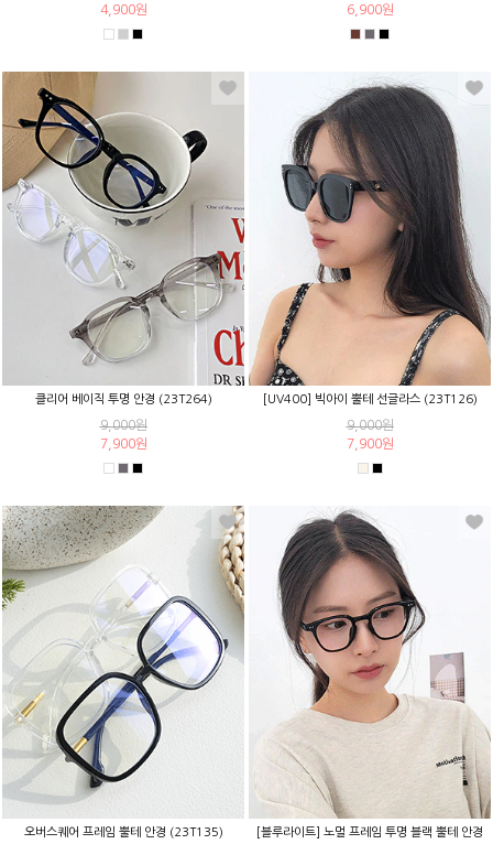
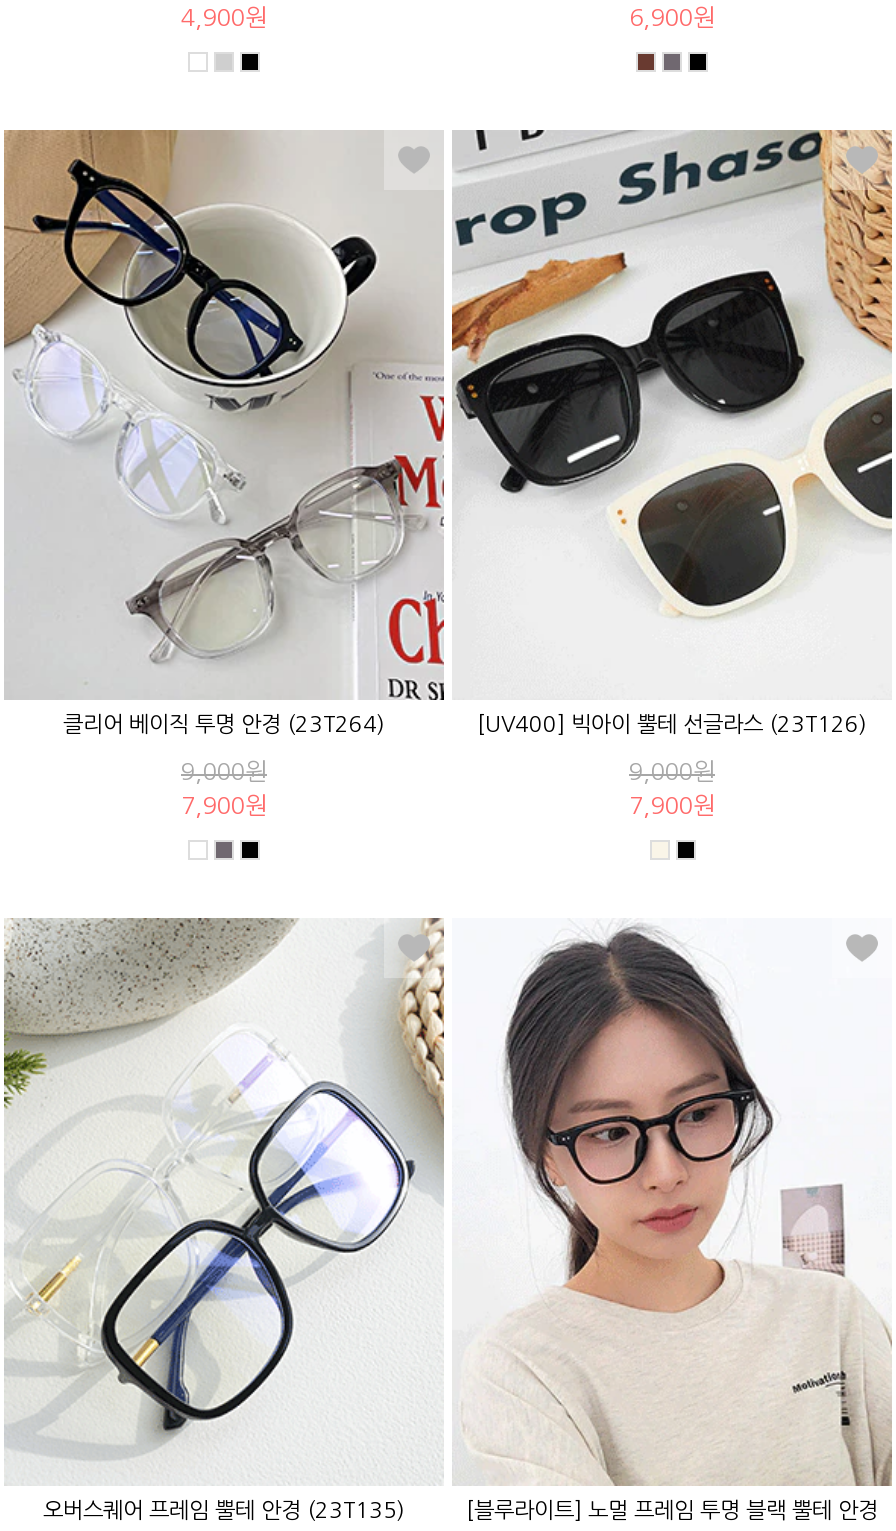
[249,72,490,387] [image] -> [450,128,890,700] [image]

